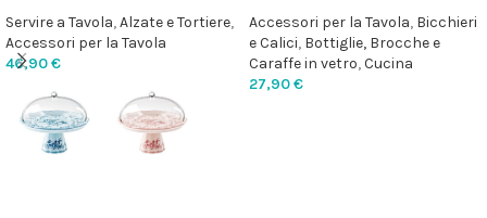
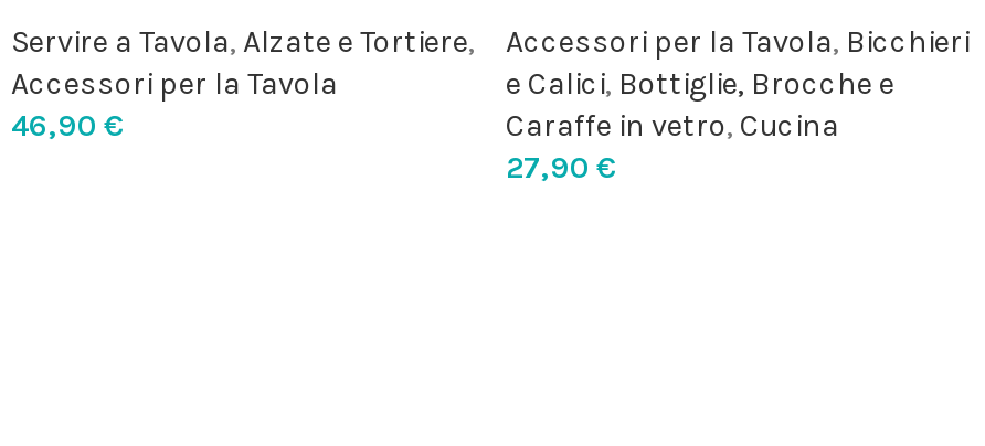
[20,91,90,155] [image] -> none
[117,91,188,155] [image] -> none

